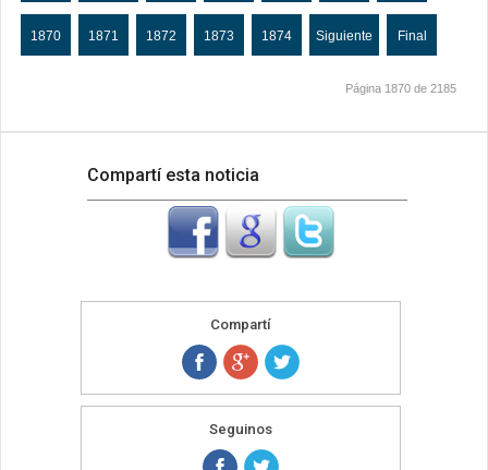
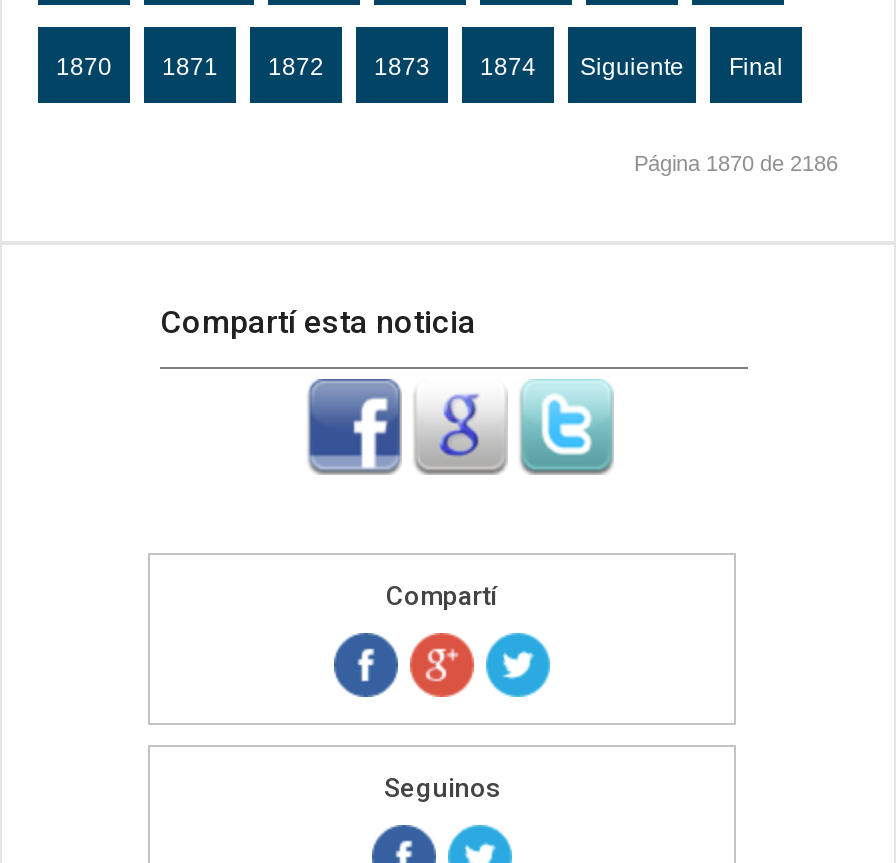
[345,82,456,95] Página 1870 de 2185 -> [634,151,838,175] Página 1870 de 2186

